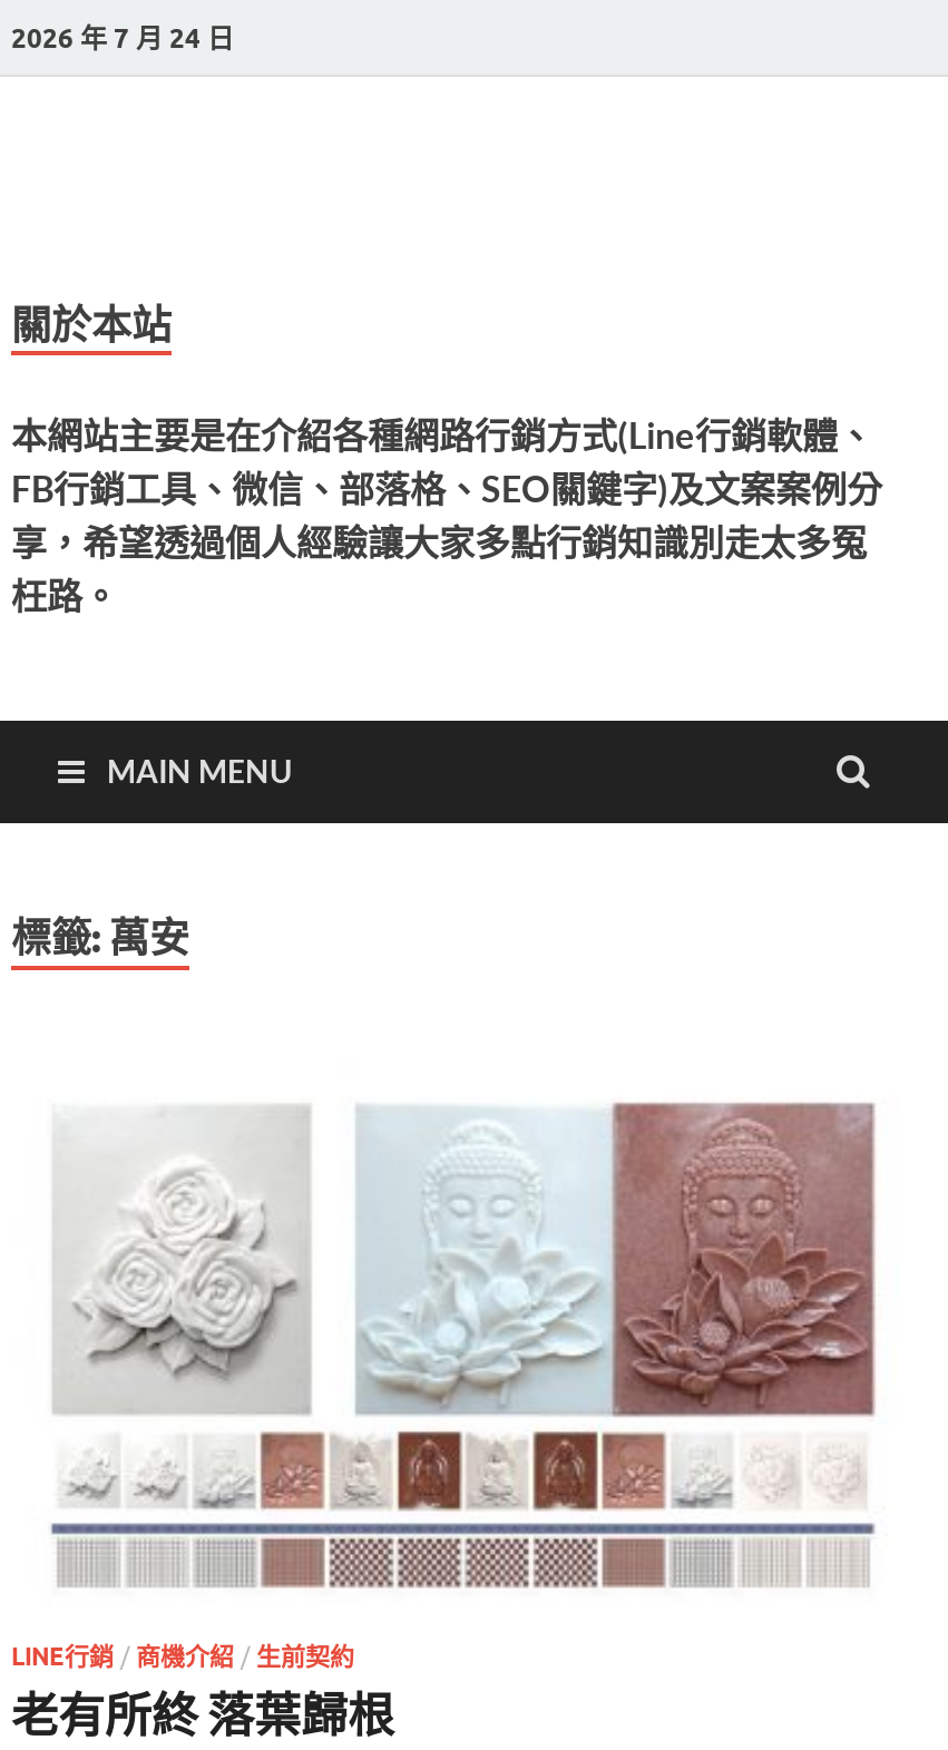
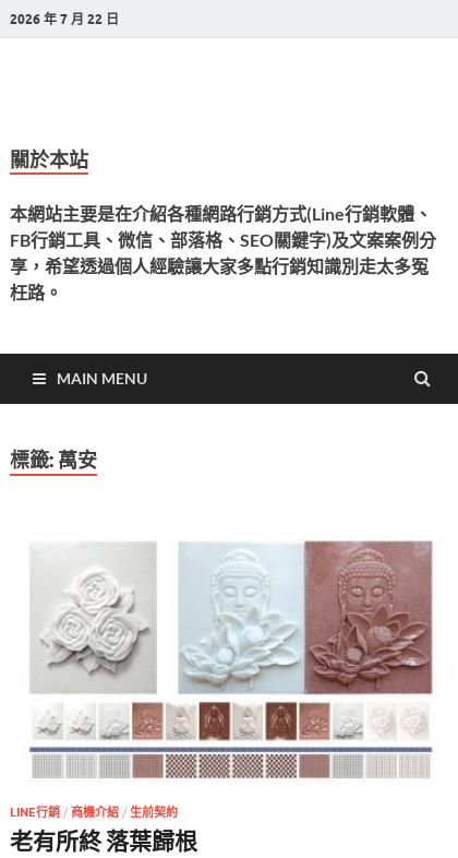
[11,20,234,53] 2026 年 7 月 24 日 -> [10,10,119,27] 2026 年 7 月 22 日

